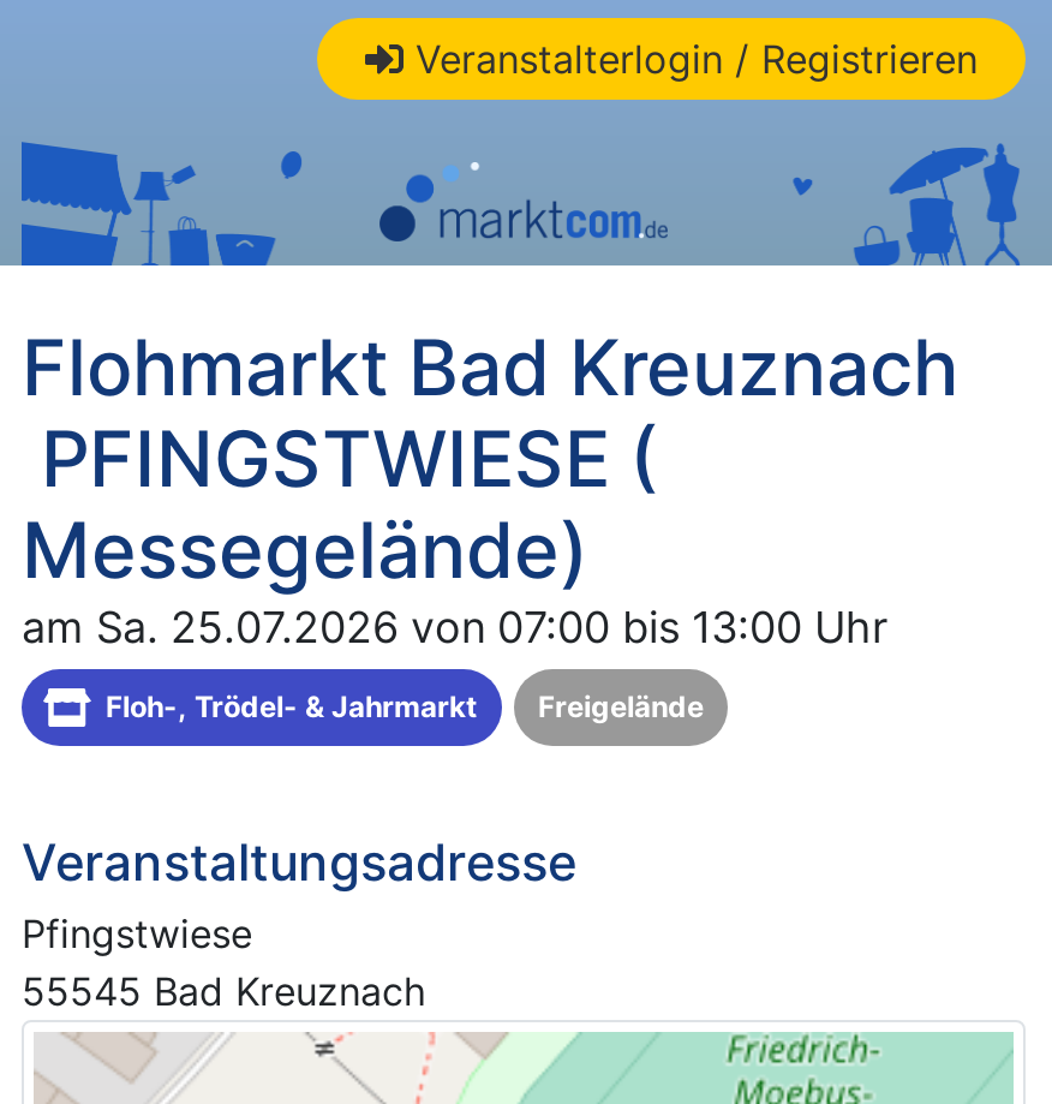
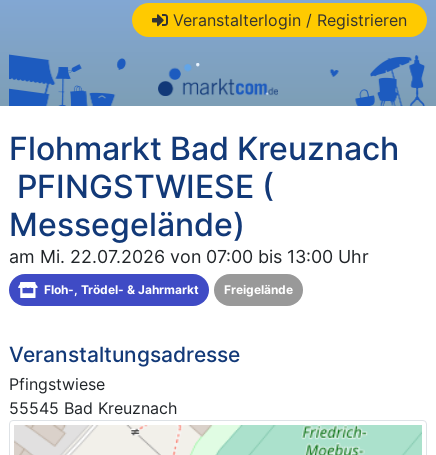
[22,601,889,651] am Sa. 25.07.2026 von 07:00 bis 13:00 Uhr -> [9,246,369,267] am Mi. 22.07.2026 von 07:00 bis 13:00 Uhr

